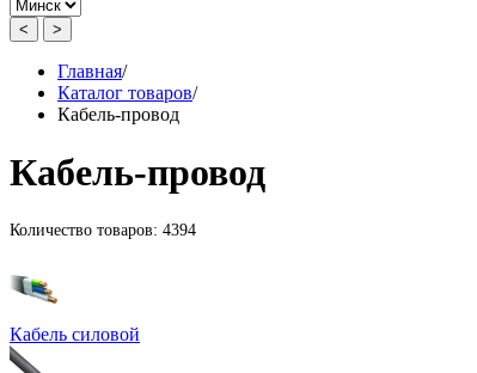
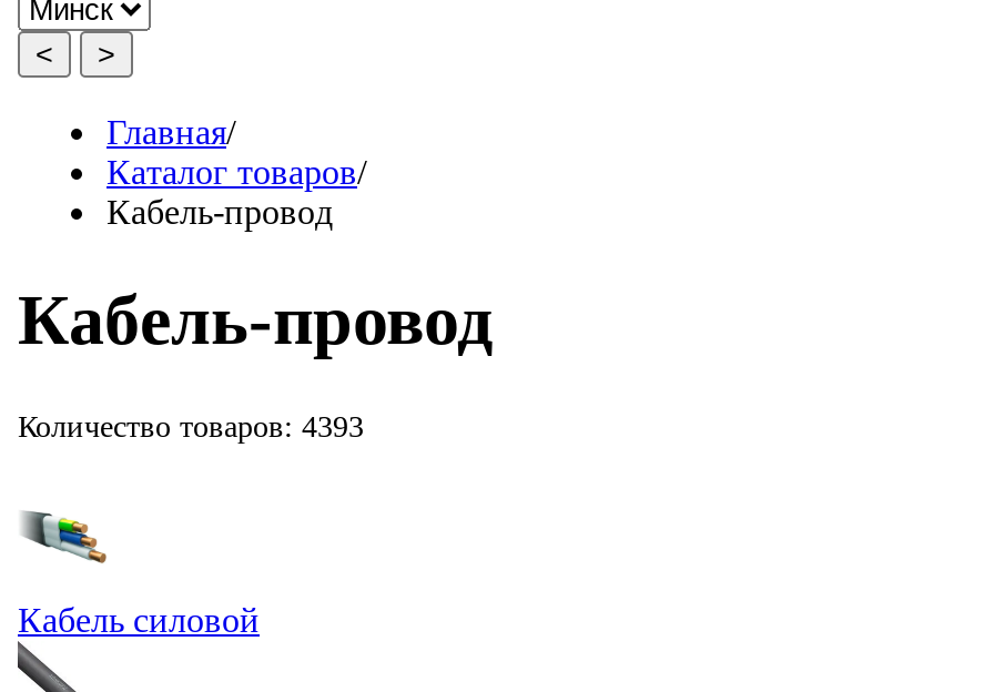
[10,221,196,239] Количество товаров: 4394 -> [18,410,364,443] Количество товаров: 4393

